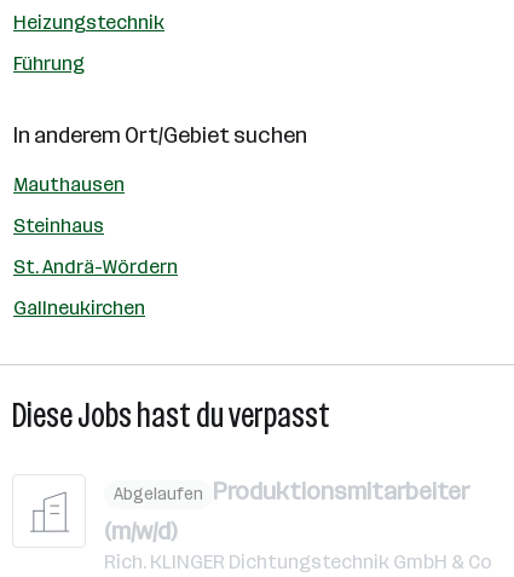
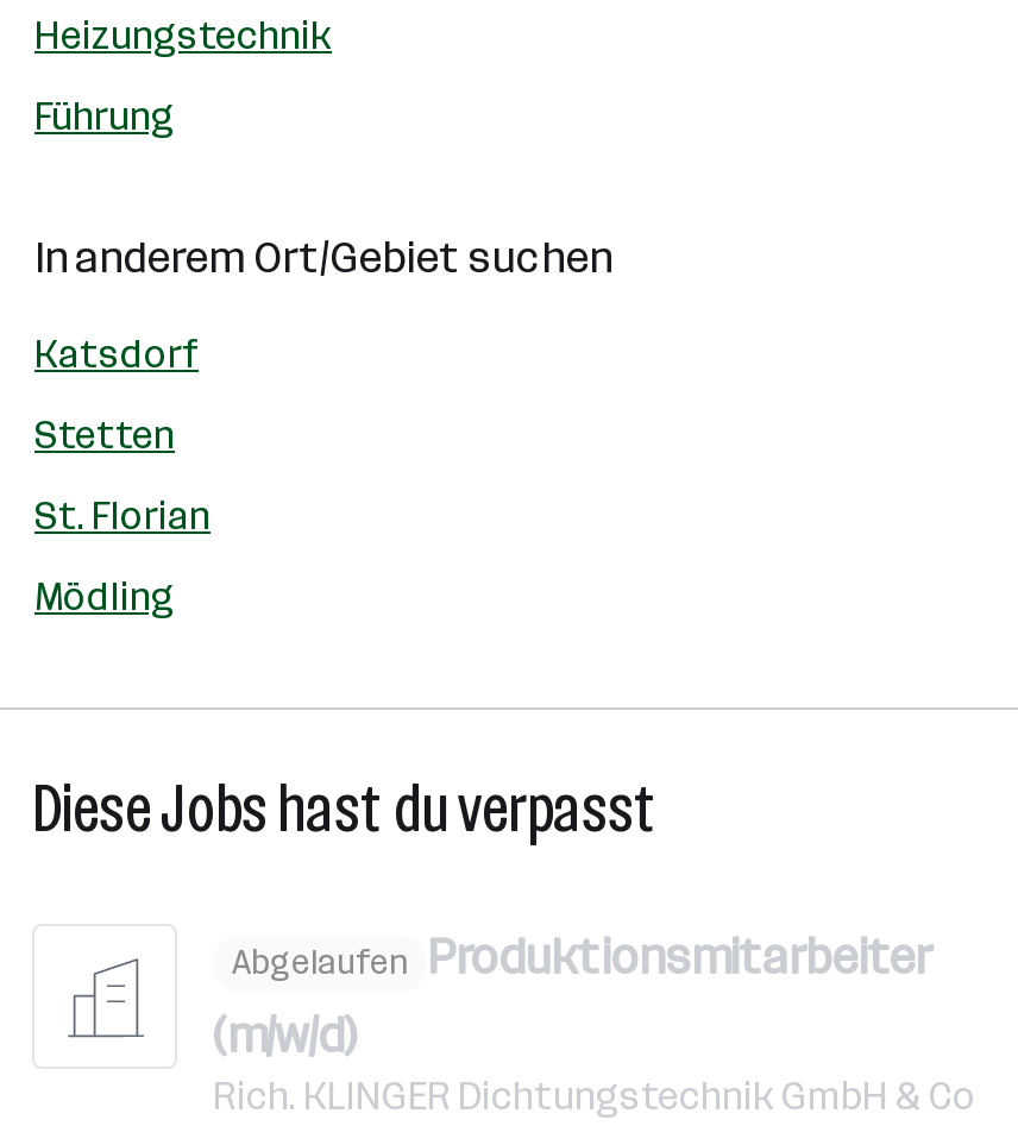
[13,173,125,196] Mauthausen -> [34,332,199,377] Katsdorf
[13,214,104,237] Steinhaus -> [34,413,175,458] Stetten
[13,255,178,278] St. Andrä-Wördern -> [34,493,210,539] St. Florian
[13,296,145,319] Gallneukirchen -> [34,574,175,619] Mödling

